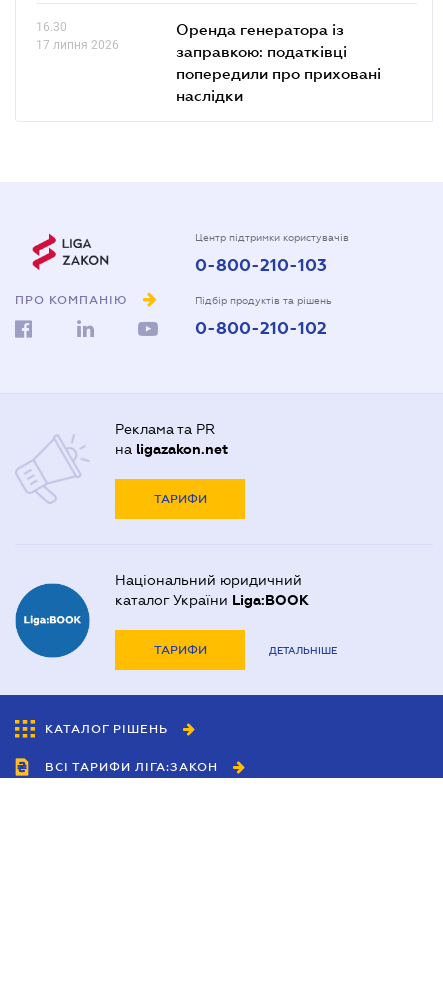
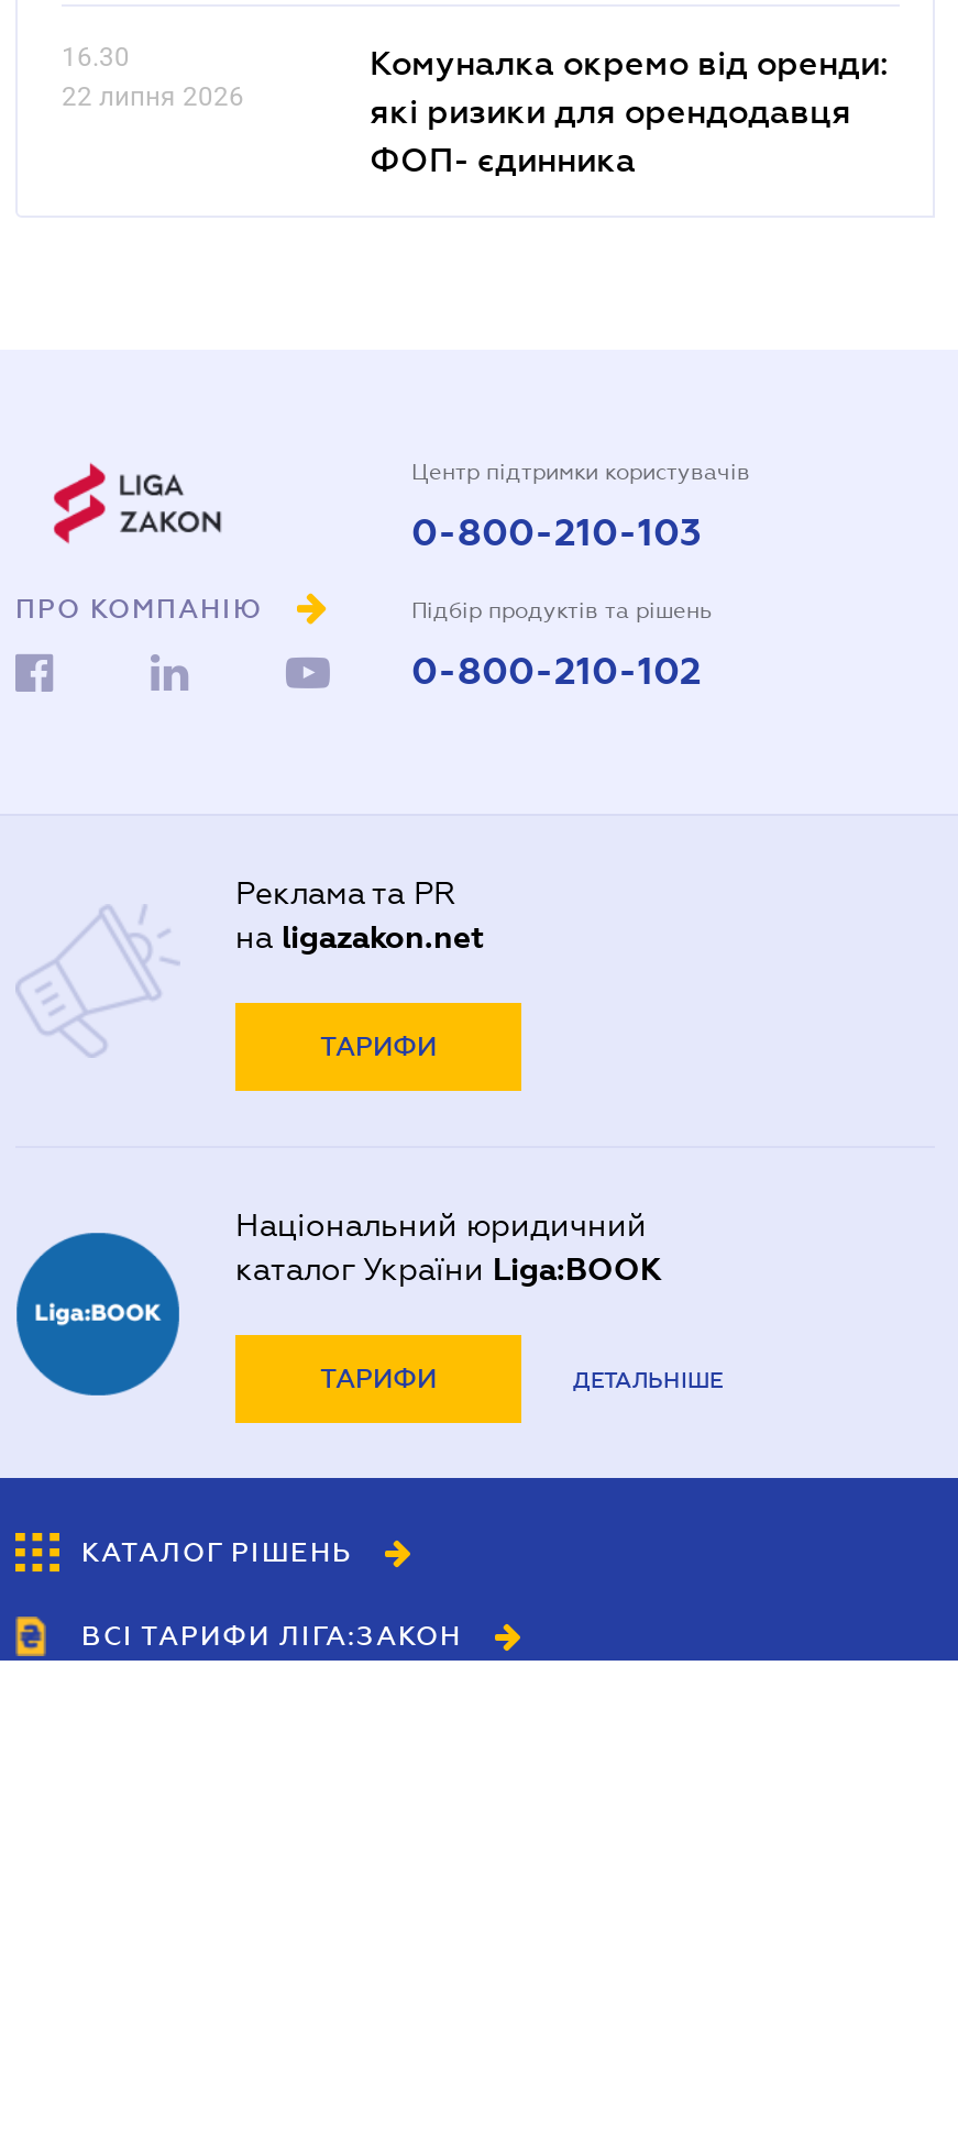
[176,20,381,104] Оренда генератора із | заправкою: податківці | попередили про приховані | наслідки -> [370,41,889,177] Комуналка окремо від оренди: | які ризики для орендодавця | ФОП- єдинника
[36,38,119,52] 17 липня 2026 -> [62,81,244,112] 22 липня 2026

